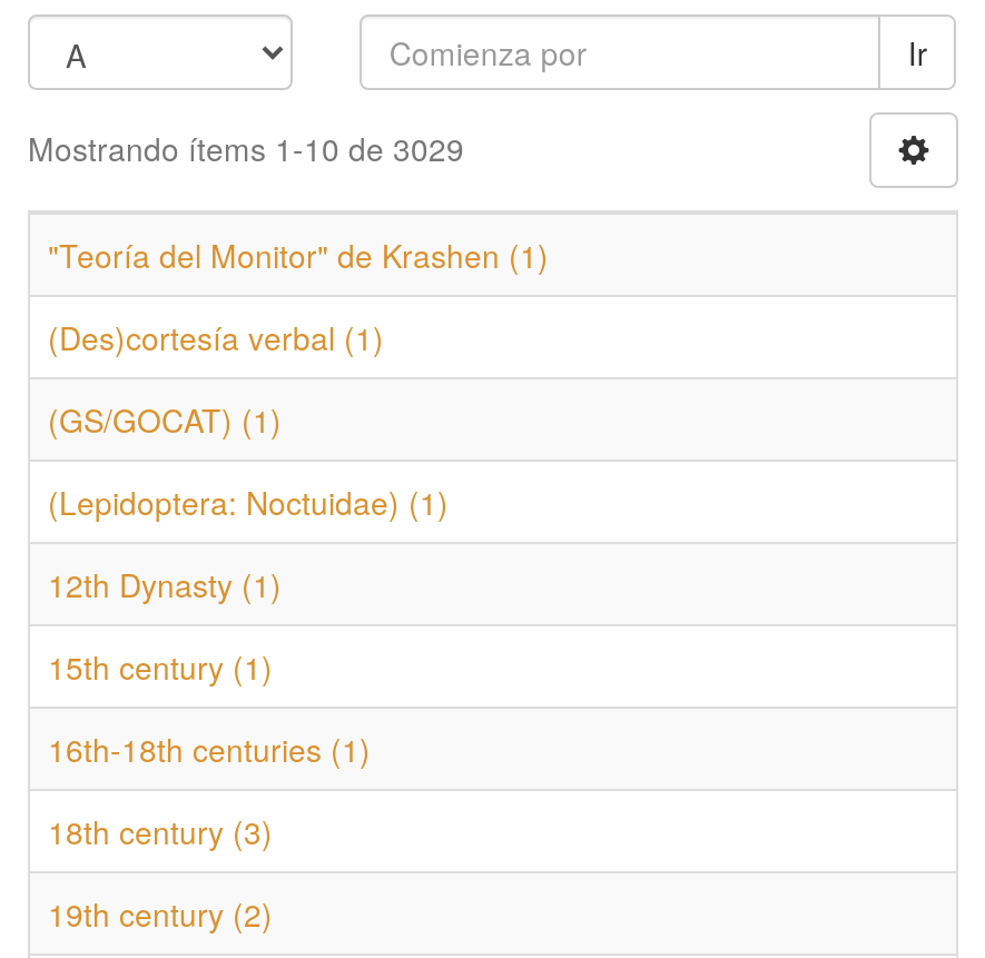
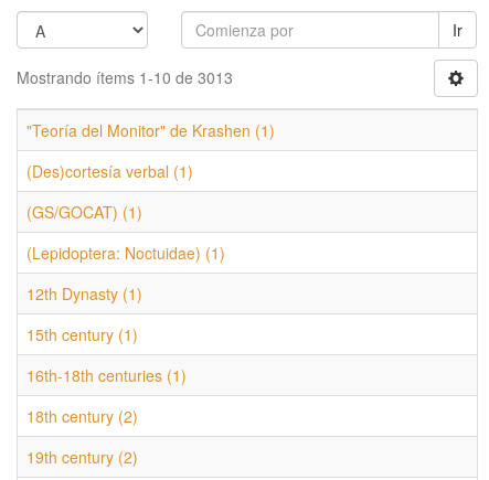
[28,126,464,170] Mostrando ítems 1-10 de 3029 -> [17,66,233,88] Mostrando ítems 1-10 de 3013
[48,809,273,853] 18th century (3) -> [26,405,138,427] 18th century (2)

